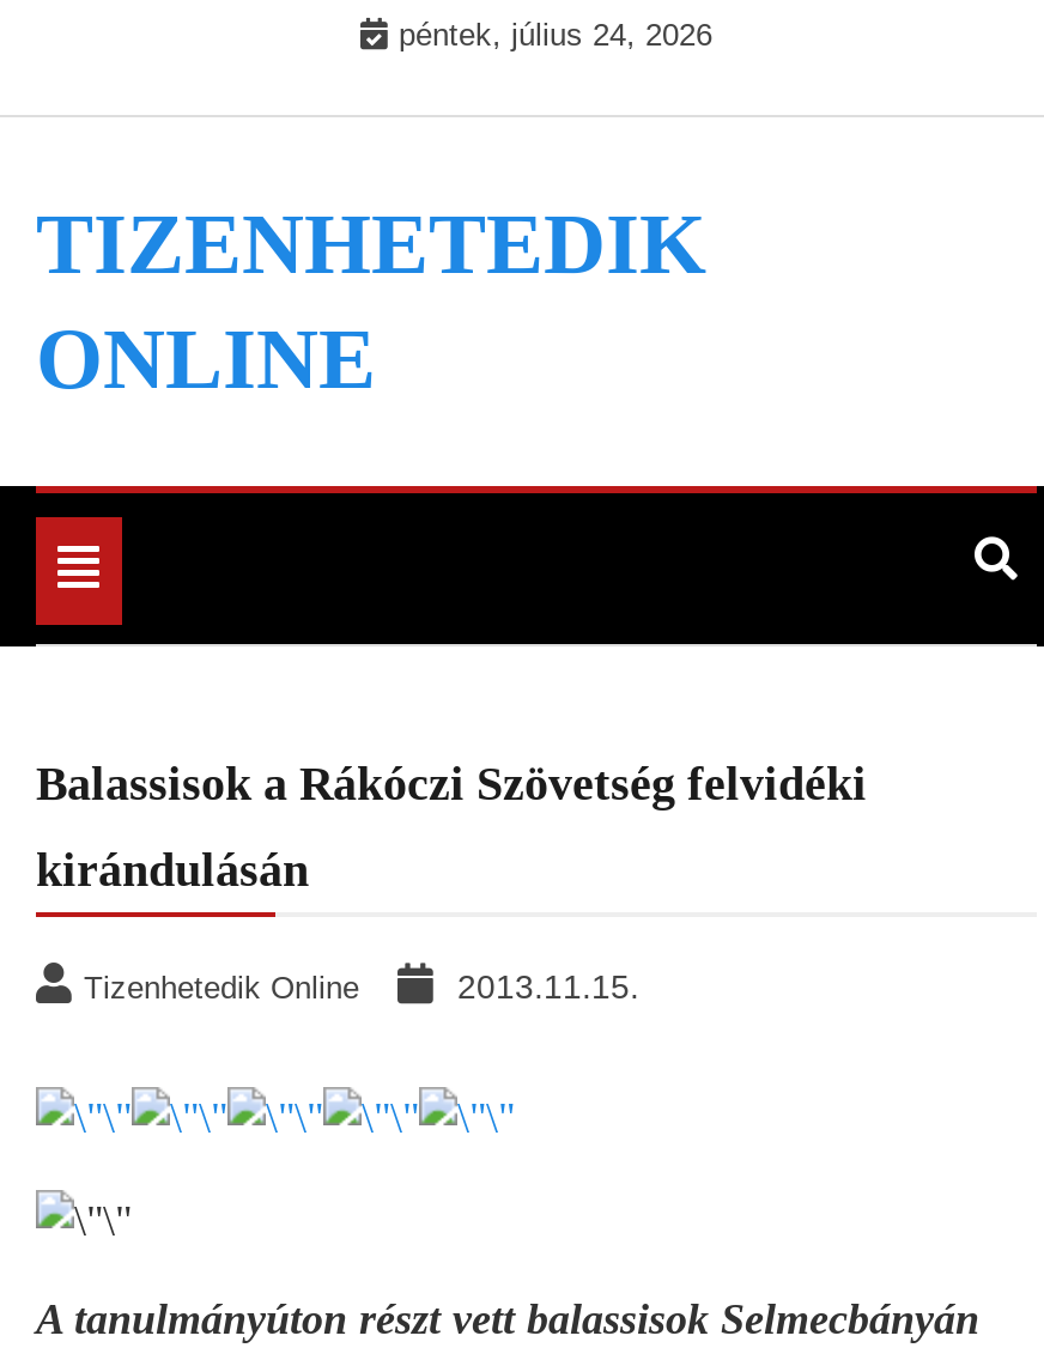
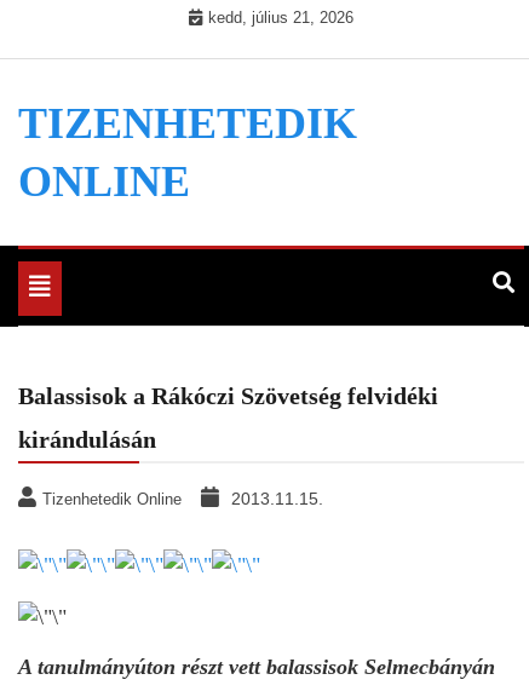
[399,17,712,53] péntek, július 24, 2026 -> [208,8,353,27] kedd, július 21, 2026

